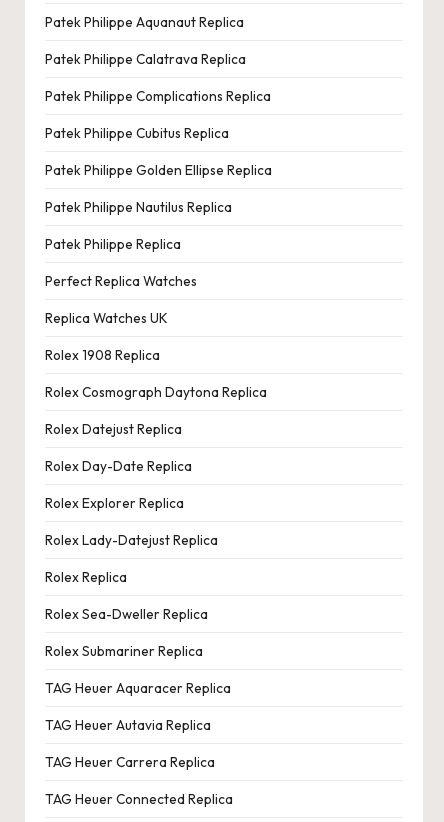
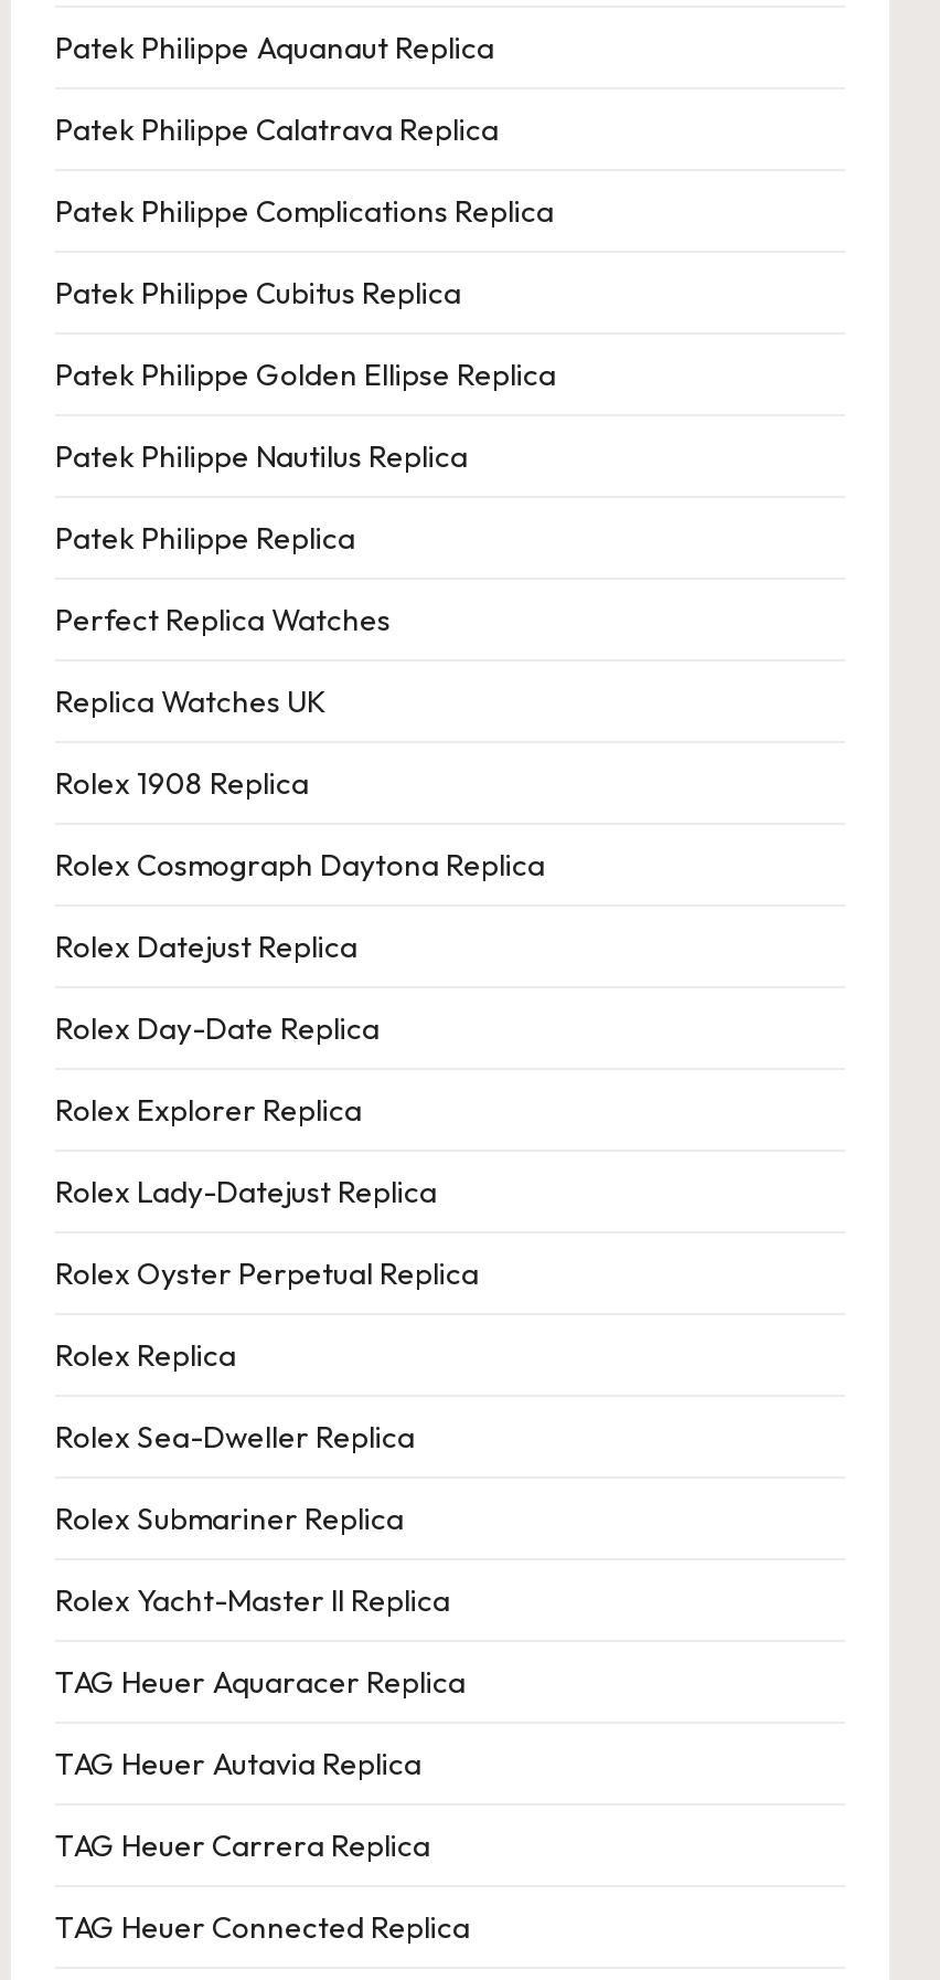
none -> [55,1254,479,1294] Rolex Oyster Perpetual Replica
none -> [55,1581,450,1621] Rolex Yacht-Master II Replica

